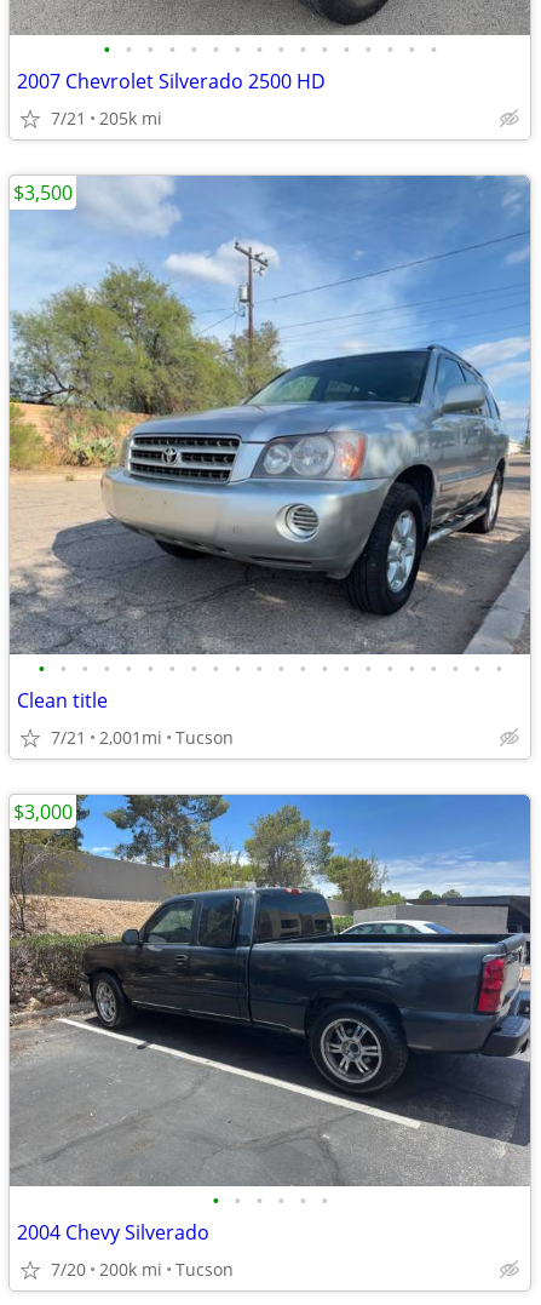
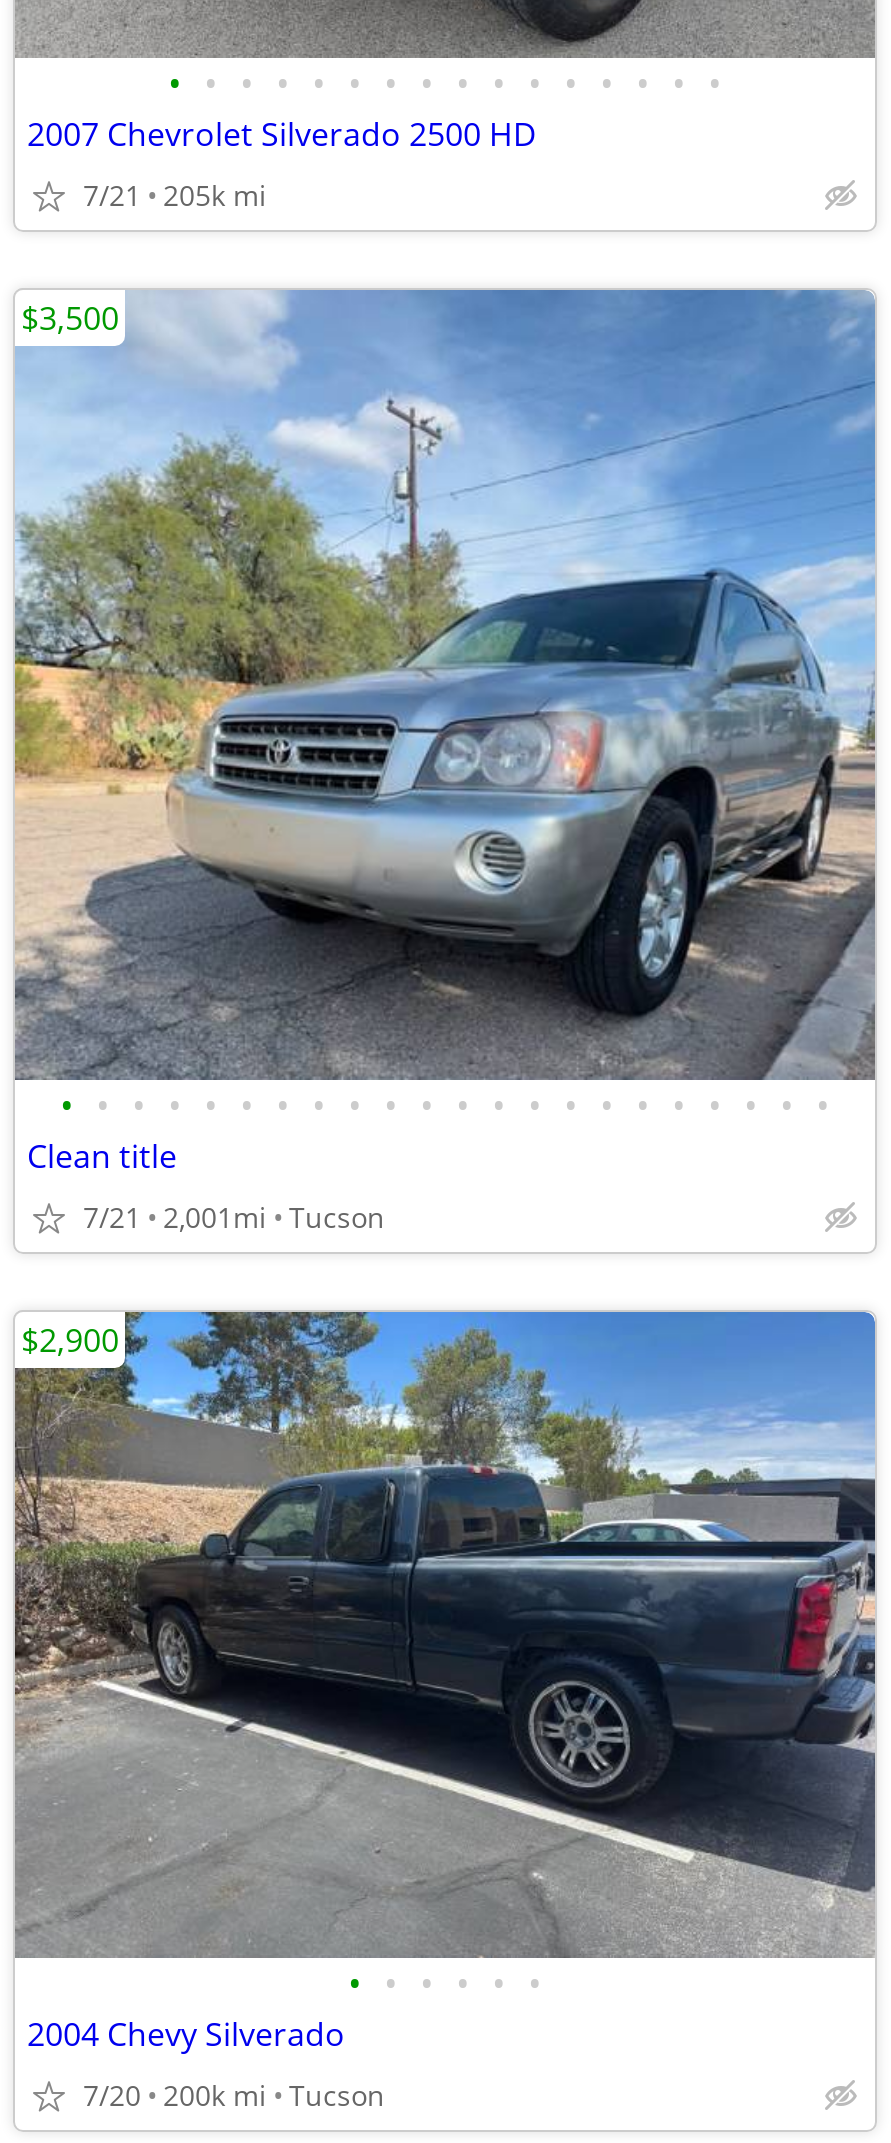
[13,799,73,825] $3,000 -> [21,1318,119,1362] $2,900

